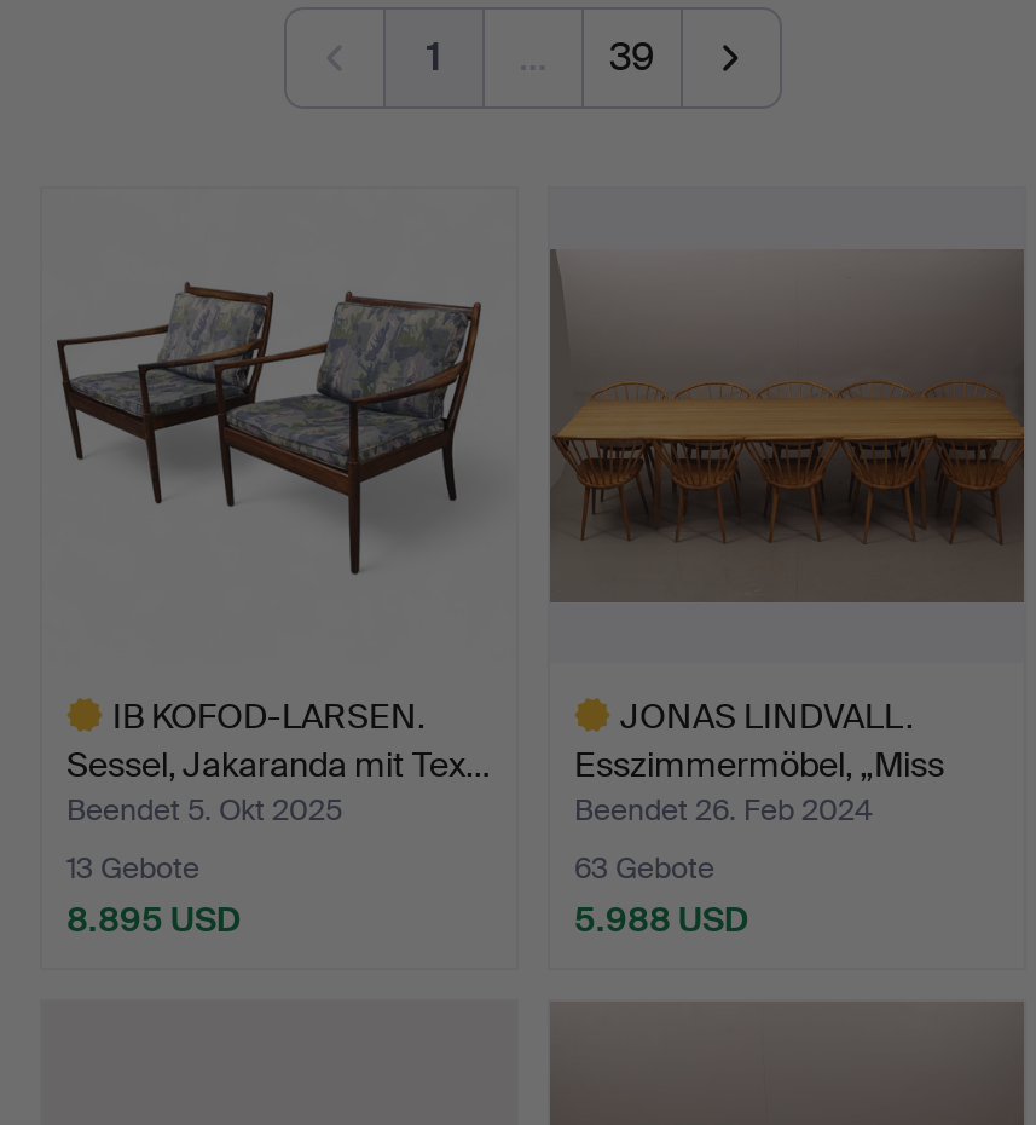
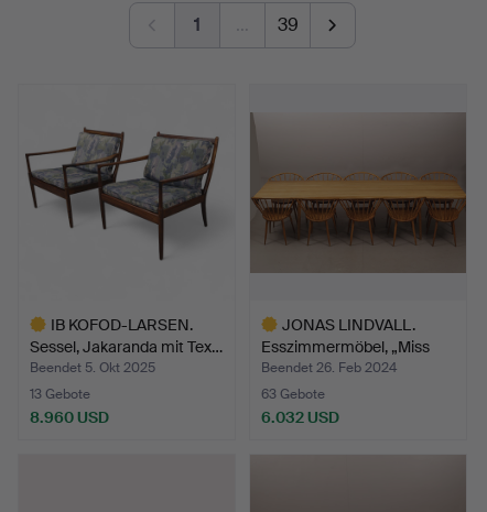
[66,897,241,940] 8.895 USD -> [30,407,109,427] 8.960 USD
[574,897,748,940] 5.988 USD -> [261,407,339,427] 6.032 USD

